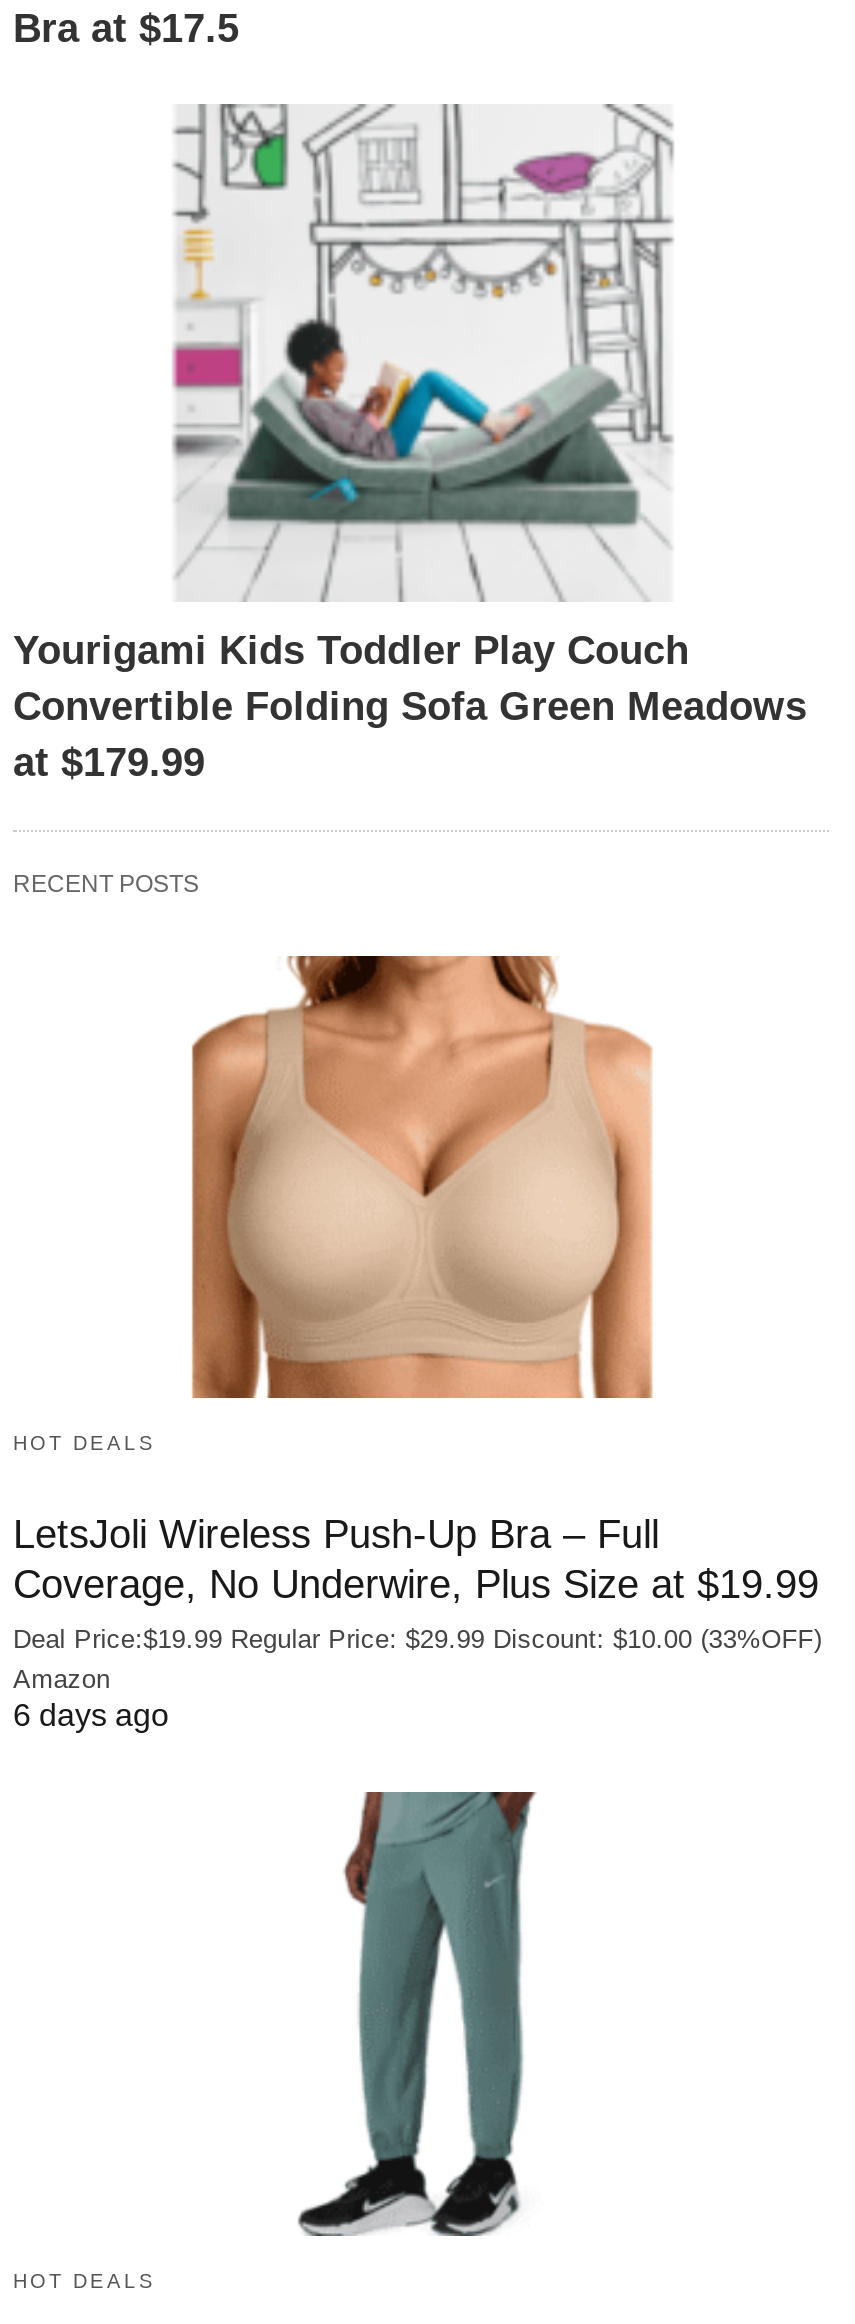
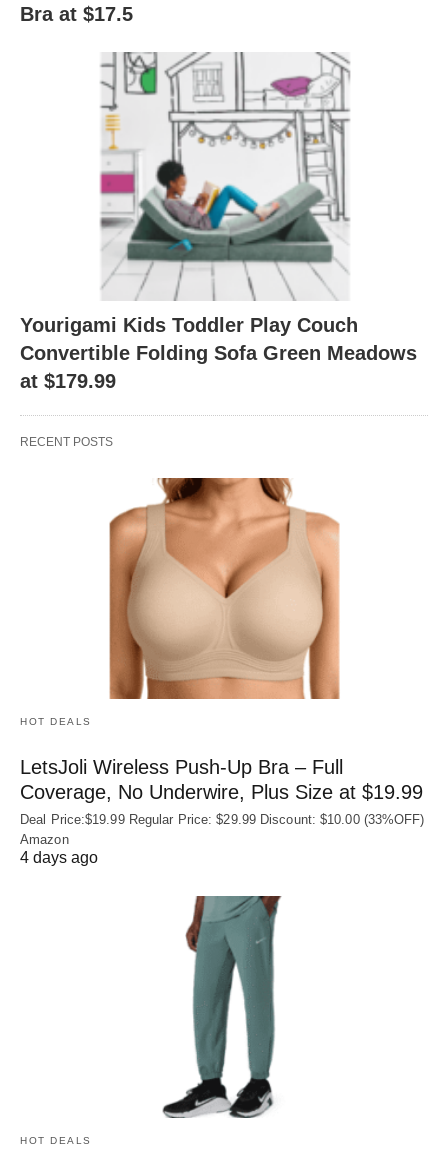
[13,1698,169,1732] 6 days ago -> [20,849,98,866] 4 days ago

